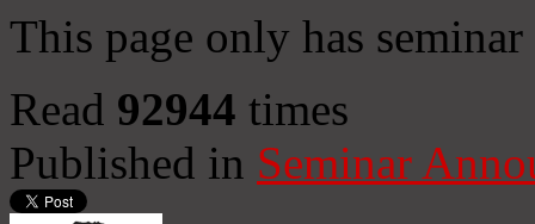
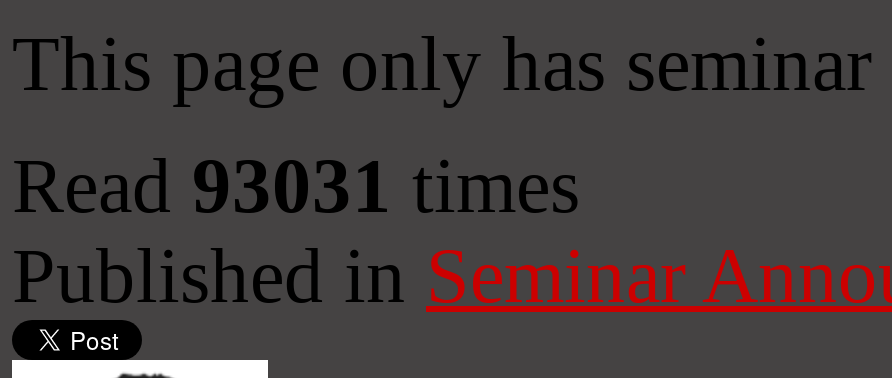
[10,83,349,134] Read 92944 times -> [12,142,580,228] Read 93031 times

